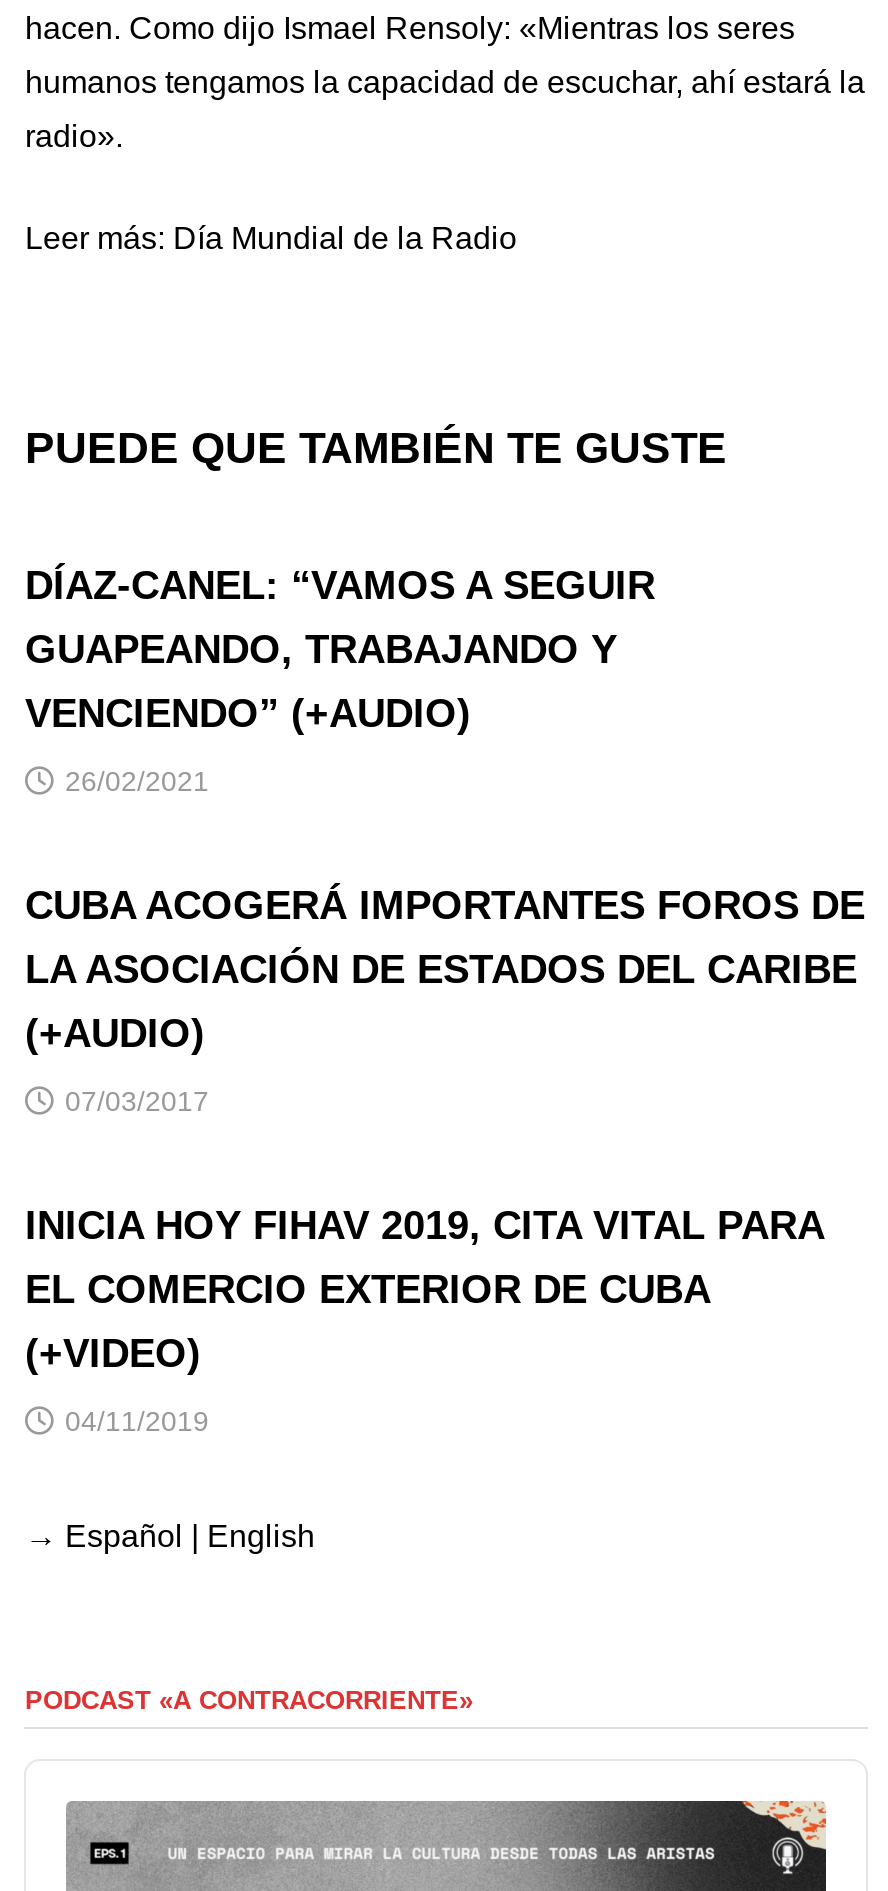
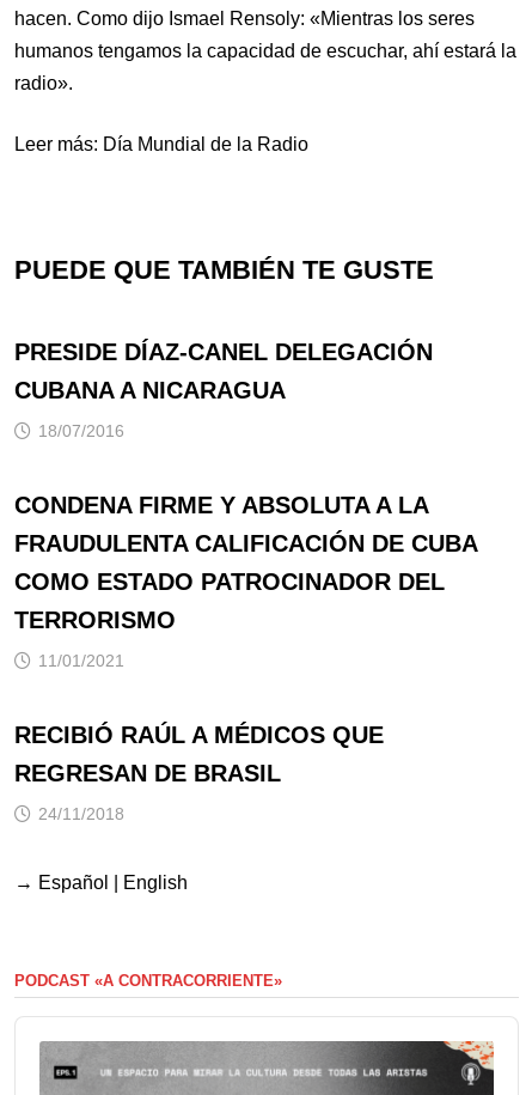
[25,563,865,1437] DÍAZ-CANEL: “VAMOS A SEGUIR | GUAPEANDO, TRABAJANDO Y | VENCIENDO” (+AUDIO) | 26/02/2021 | CUBA ACOGERÁ IMPORTANTES FOROS DE | LA ASOCIACIÓN DE ESTADOS DEL CARIBE | (+AUDIO) | 07/03/2017 | INICIA HOY FIHAV 2019, CITA VITAL PARA | EL COMERCIO EXTERIOR DE CUBA | (+VIDEO) | 04/11/2019 -> [15,339,477,824] PRESIDE DÍAZ-CANEL DELEGACIÓN | CUBANA A NICARAGUA | 18/07/2016 | CONDENA FIRME Y ABSOLUTA A LA | FRAUDULENTA CALIFICACIÓN DE CUBA | COMO ESTADO PATROCINADOR DEL | TERRORISMO | 11/01/2021 | RECIBIÓ RAÚL A MÉDICOS QUE | REGRESAN DE BRASIL | 24/11/2018

